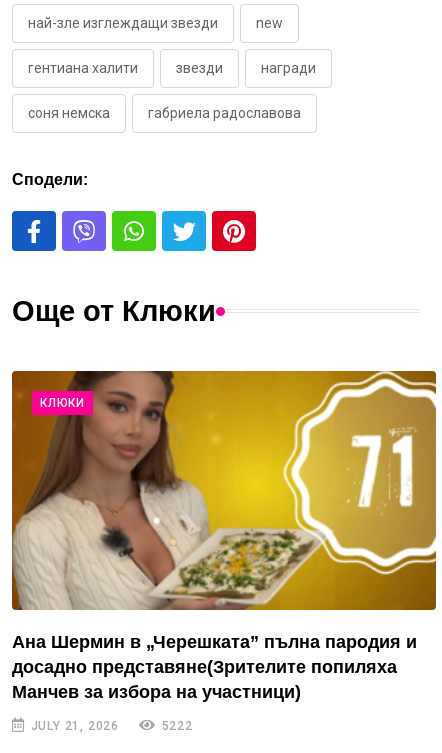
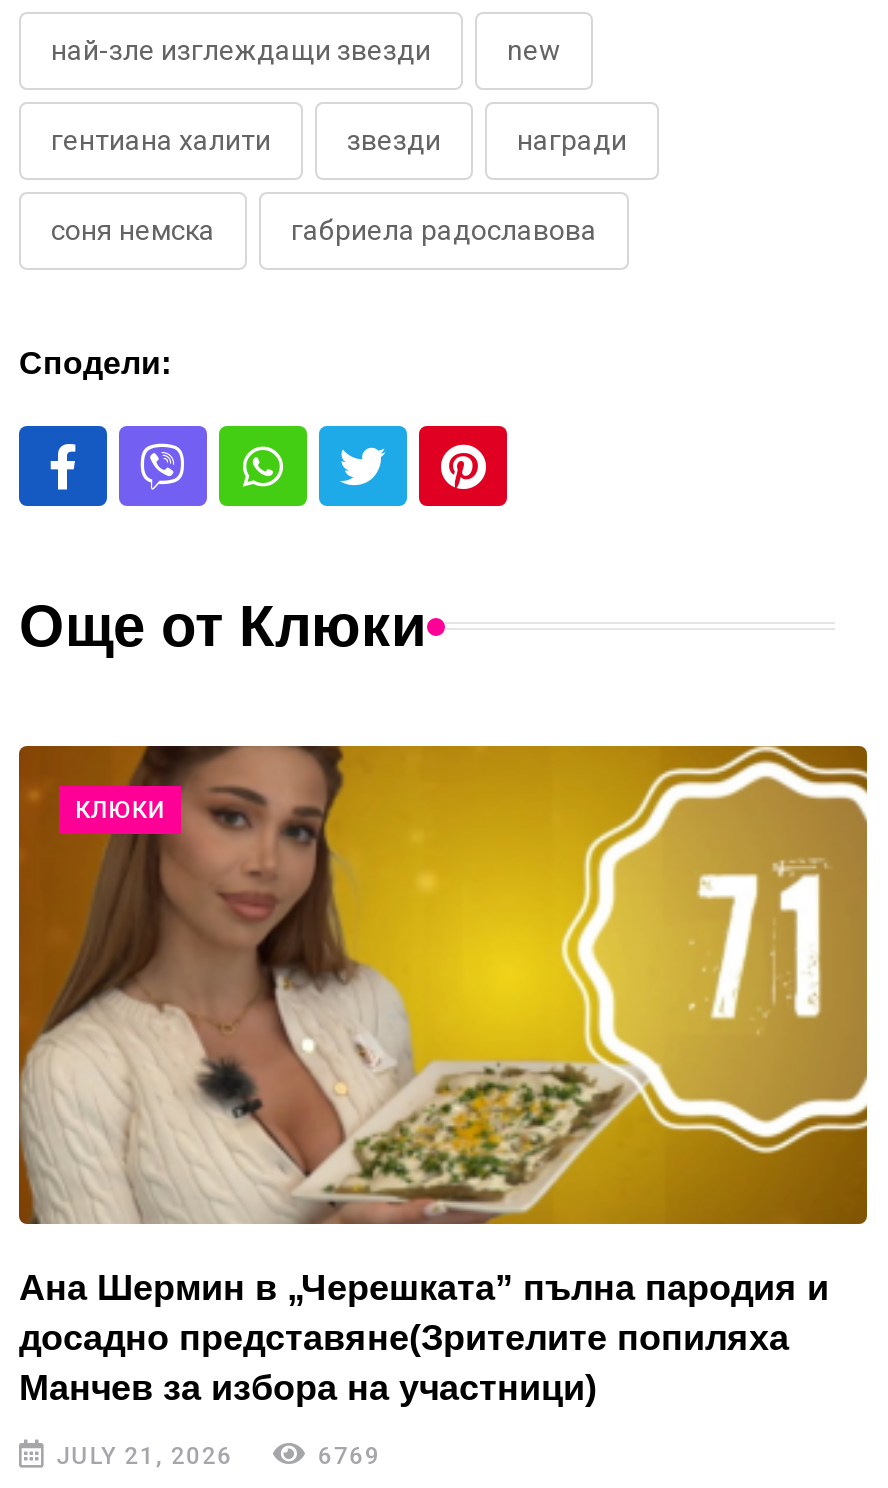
[158,719,193,733] 5222 -> [311,1442,381,1470] 6769

